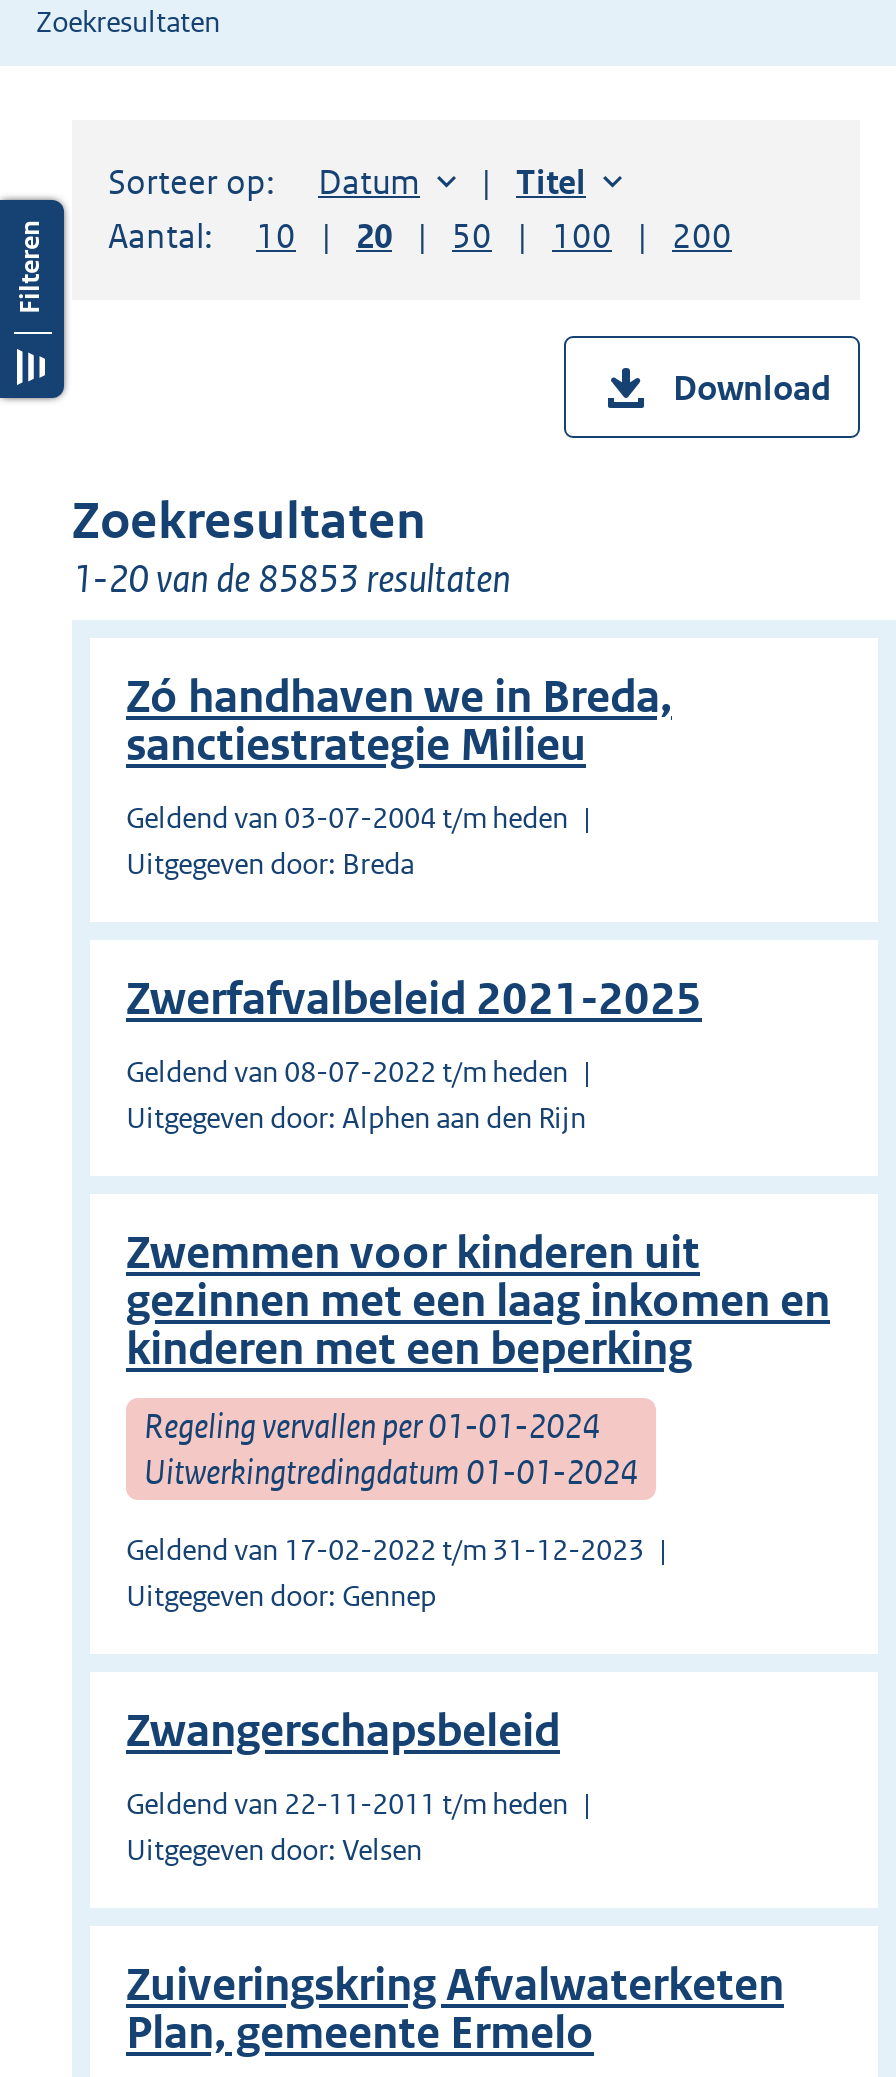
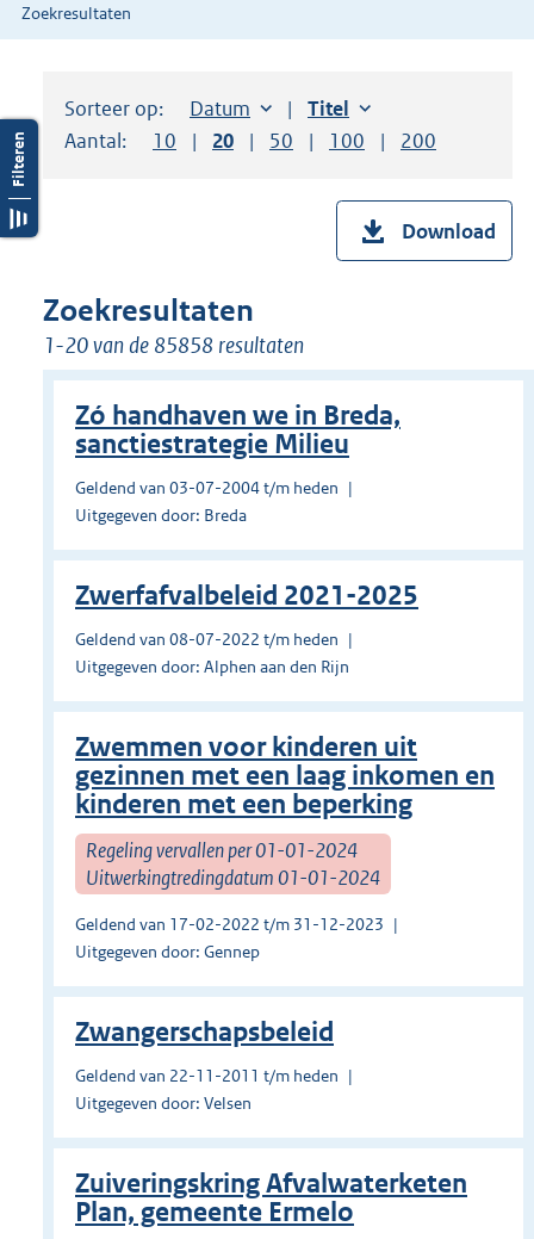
[72,555,510,601] 1-20 van de 85853 resultaten -> [43,331,304,359] 1-20 van de 85858 resultaten

